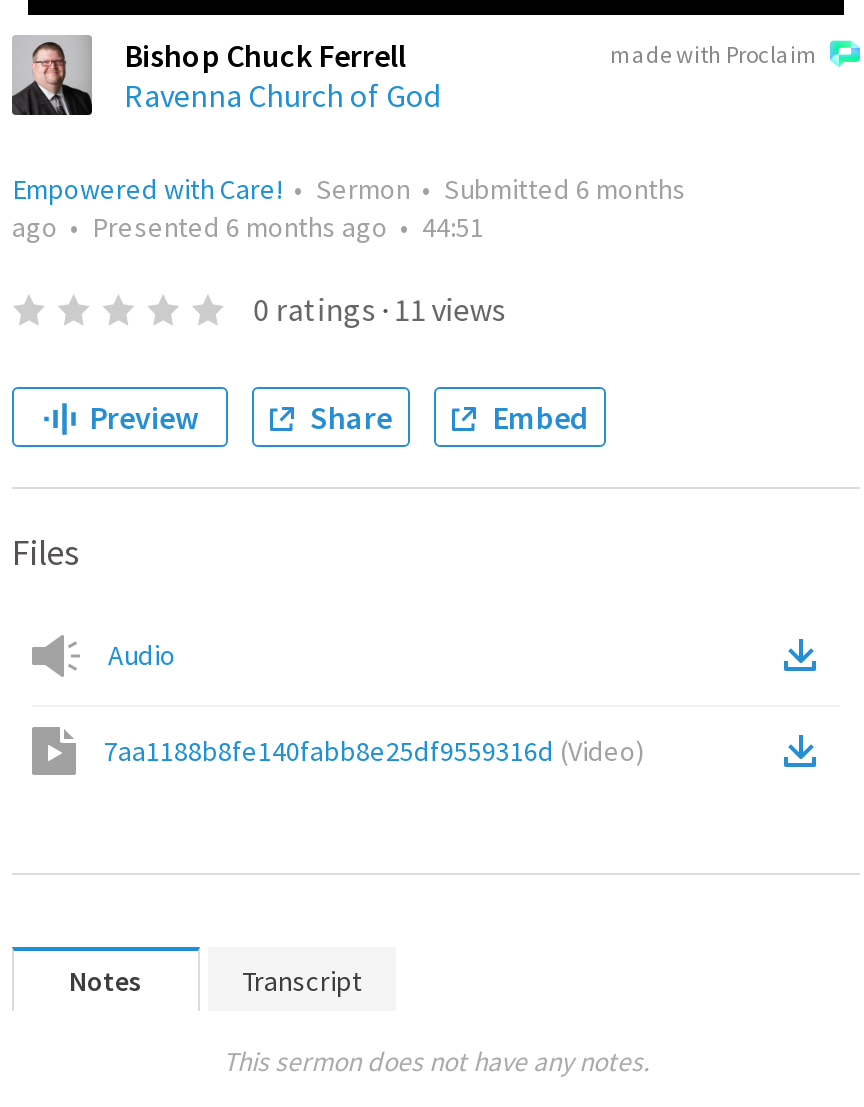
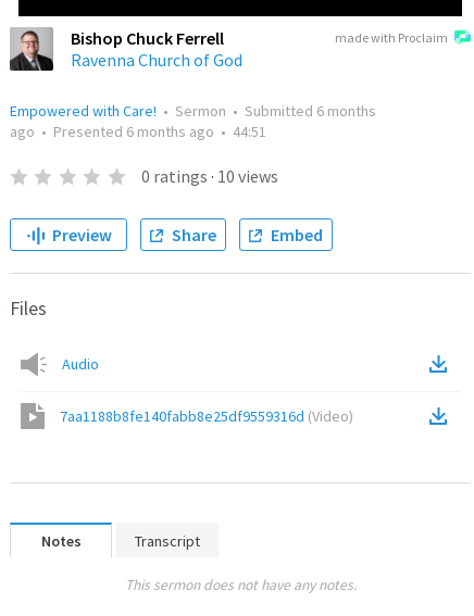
[253,289,505,329] 0 ratings · 11 views -> [141,165,278,187] 0 ratings · 10 views

